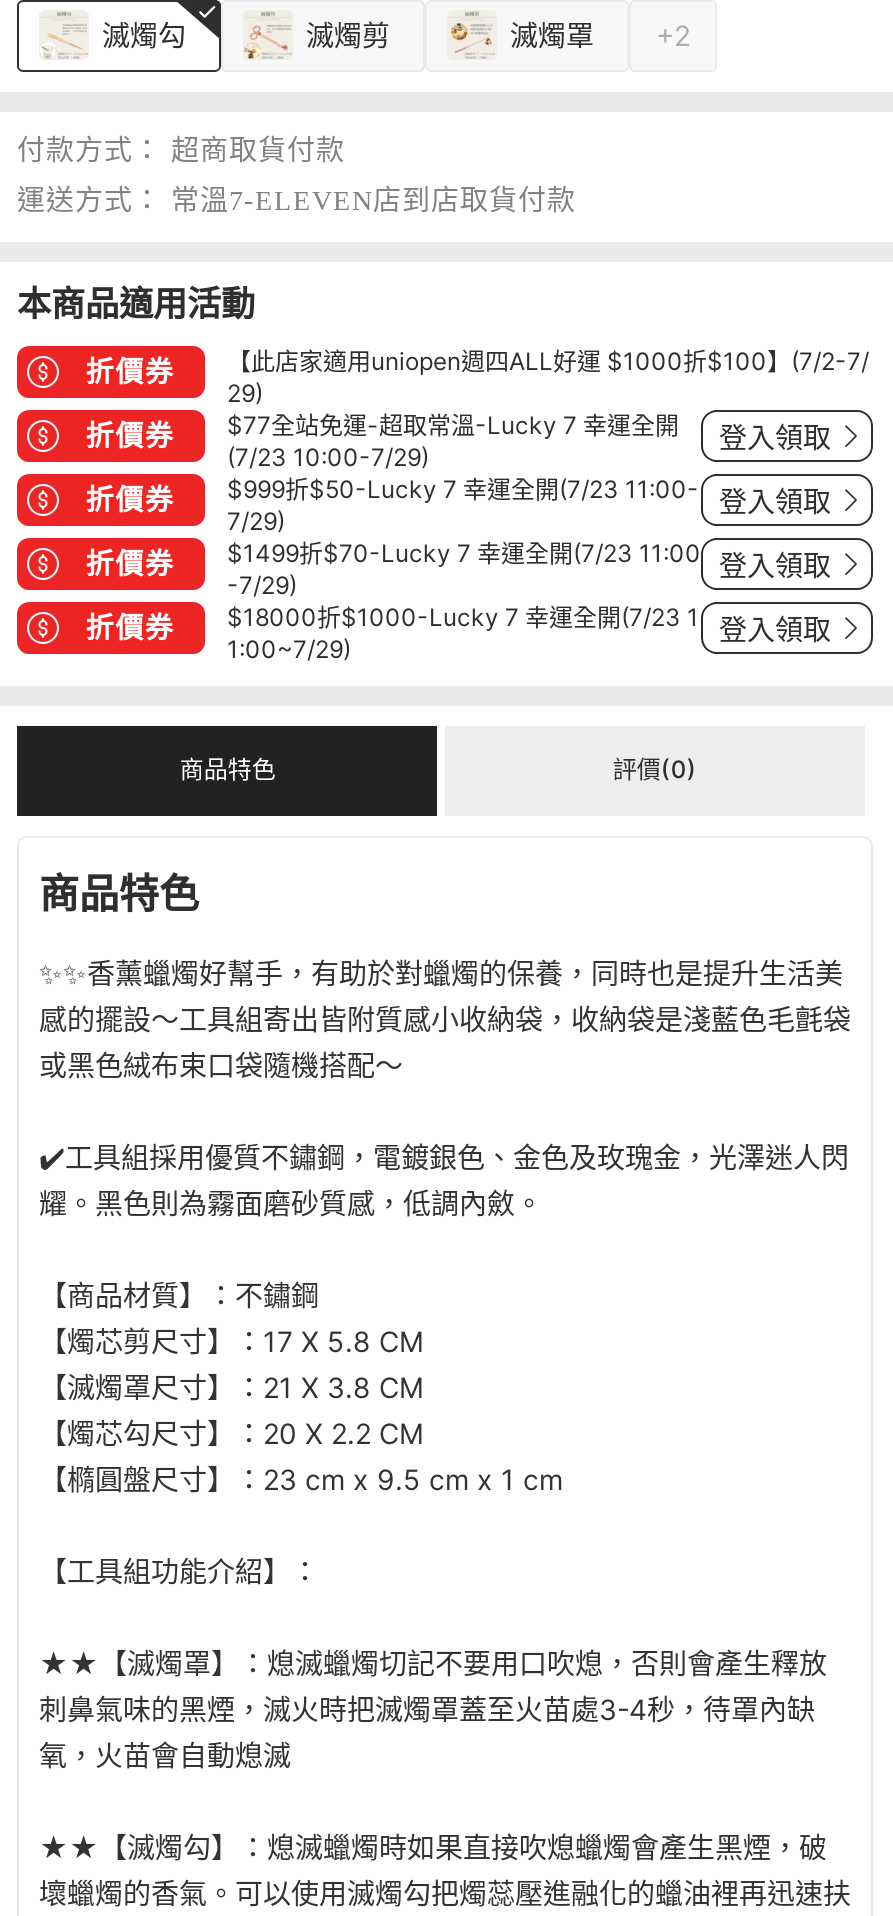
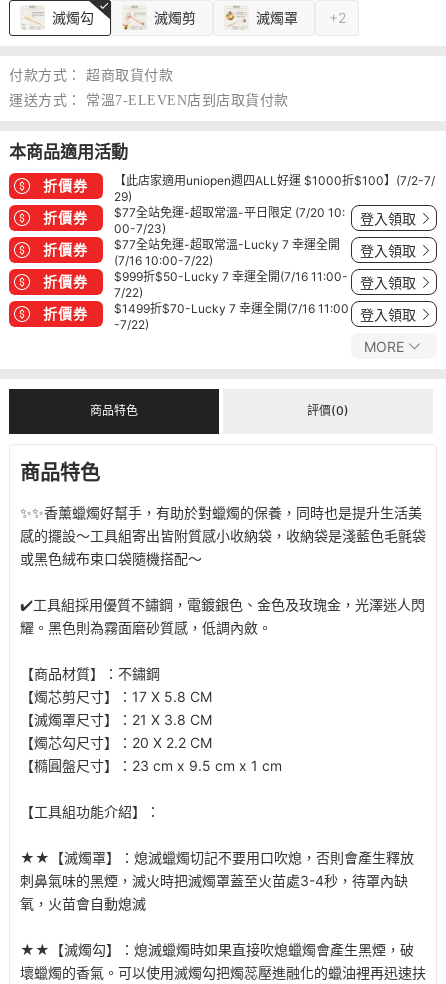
moved [227,409,679,439] -> [114,237,340,252]: $77全站免運-超取常溫-Lucky 7 幸運全開
[227,441,429,471] (7/23 10:00-7/29) -> [114,205,345,236] $77全站免運-超取常溫-平日限定 (7/20 10: | 00-7/23)
[227,473,699,535] $999折$50-Lucky 7 幸運全開(7/23 11:00- | 7/29) -> [114,253,213,268] (7/16 10:00-7/22)
[227,537,701,567] $1499折$70-Lucky 7 幸運全開(7/23 11:00 -> [114,269,348,284] $999折$50-Lucky 7 幸運全開(7/16 11:00-
[227,569,297,599] -7/29) -> [114,285,143,300] 7/22)
[227,601,699,631] $18000折$1000-Lucky 7 幸運全開(7/23 1 -> [114,301,349,316] $1499折$70-Lucky 7 幸運全開(7/16 11:00
[227,633,351,663] 1:00~7/29) -> [114,317,149,332] -7/22)
none -> [364,338,404,355] MORE

